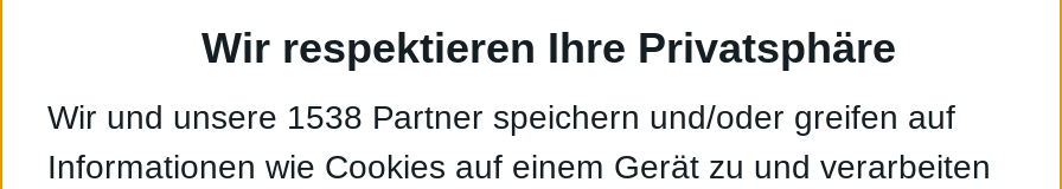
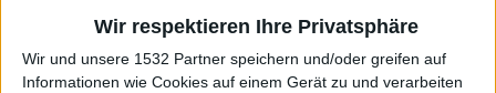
[47,97,955,134] Wir und unsere 1538 Partner speichern und/oder greifen auf -> [22,50,446,67] Wir und unsere 1532 Partner speichern und/oder greifen auf

